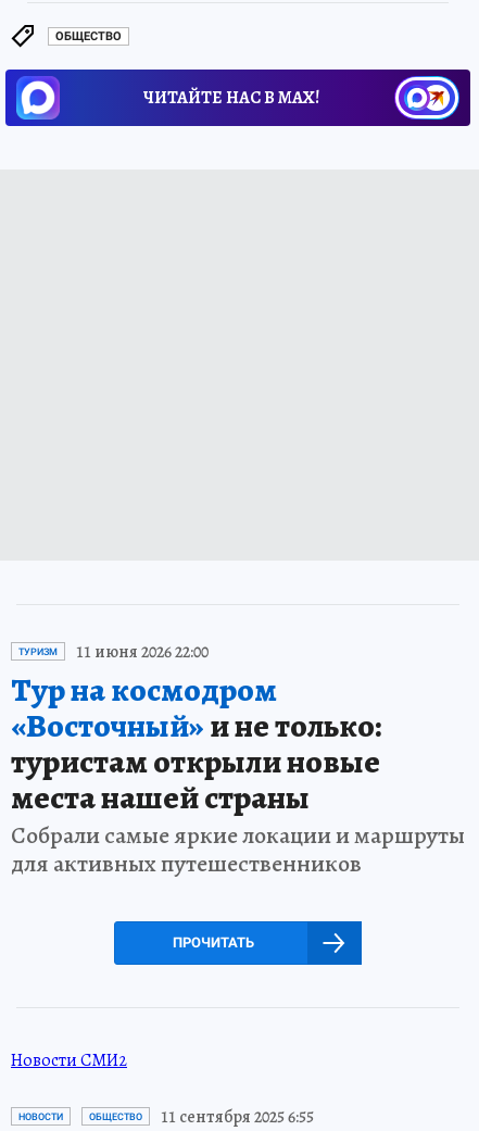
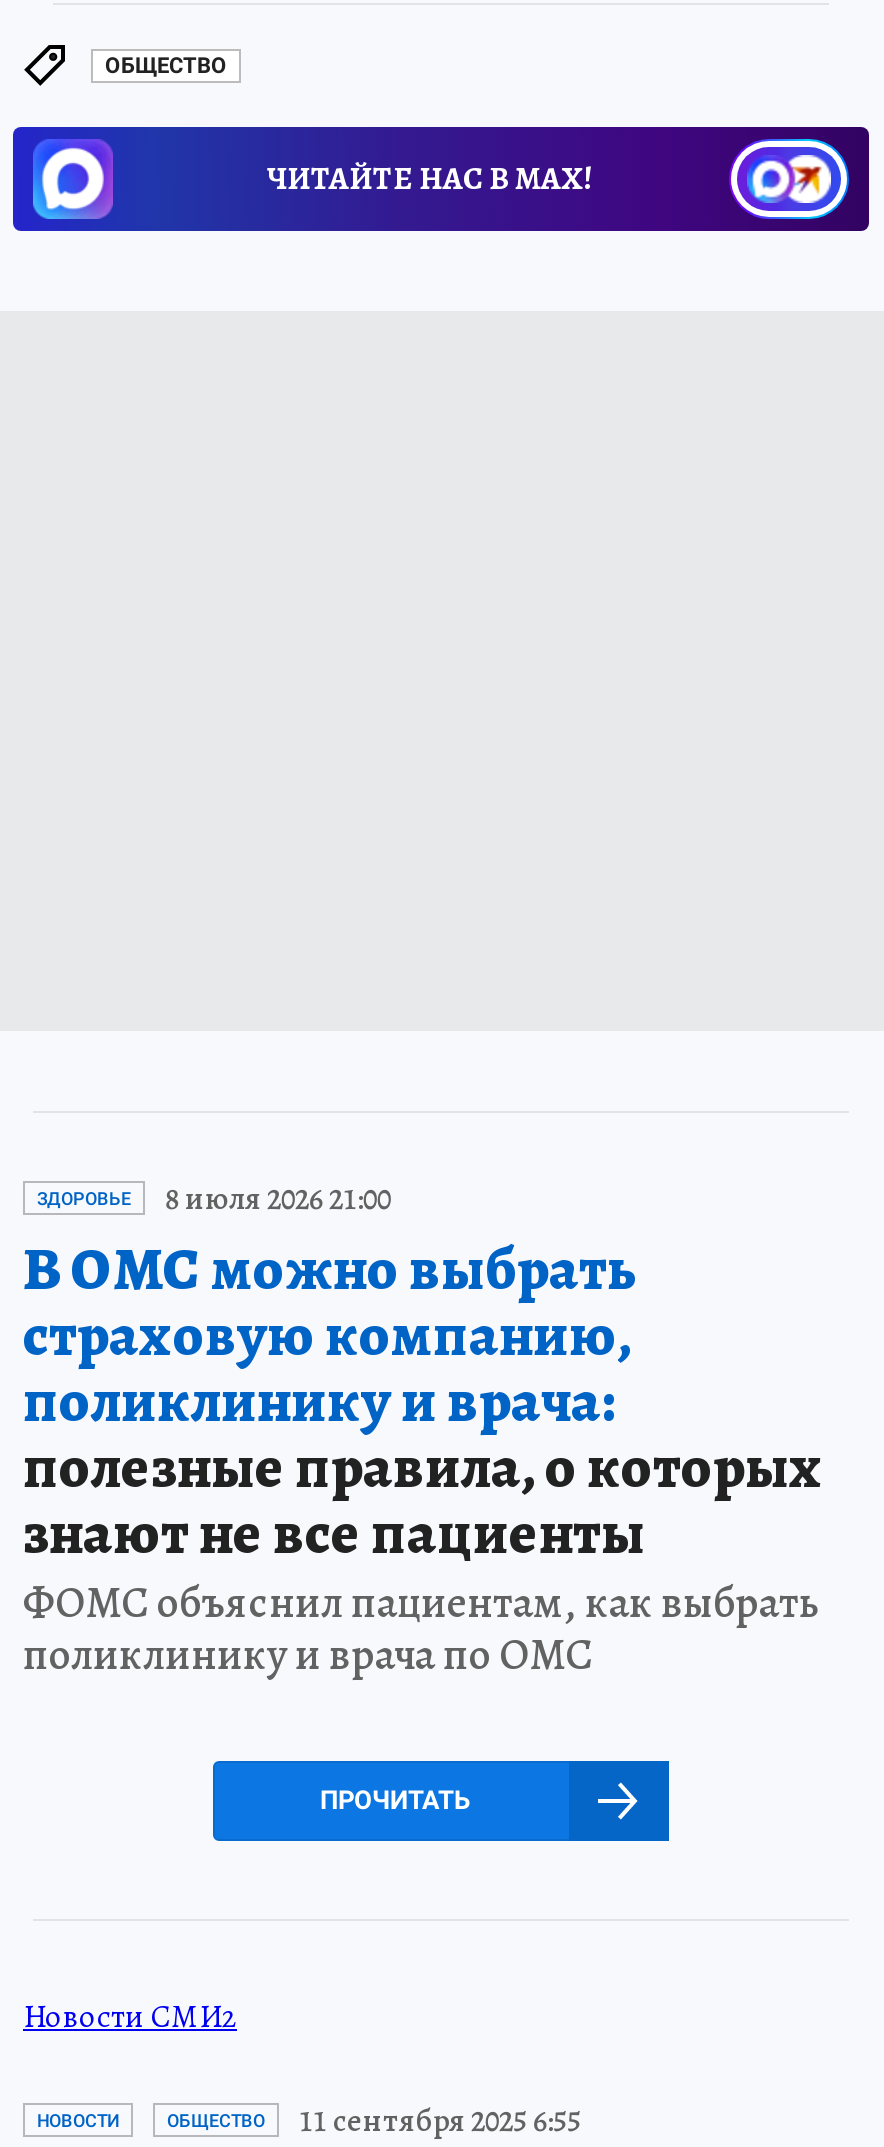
[11,640,465,880] ТУРИЗМ | 11 июня 2026 22:00 | Тур на космодром | «Восточный»и не только: | туристам открыли новые | места нашей страны | Собрали самые яркие локации и маршруты | для активных путешественников -> [23,1176,823,1684] ЗДОРОВЬЕ | 8 июля 2026 21:00 | В ОМС можно выбрать | страховую компанию, | поликлинику и врача: | полезные правила, о которых | знают не все пациенты | ФОМС объяснил пациентам, как выбрать | поликлинику и врача по ОМС

